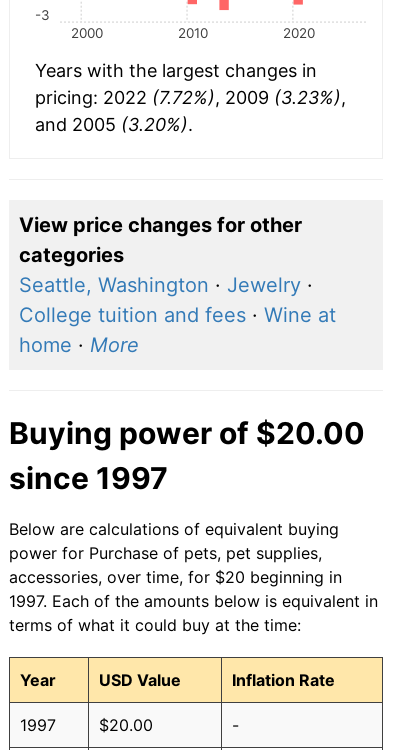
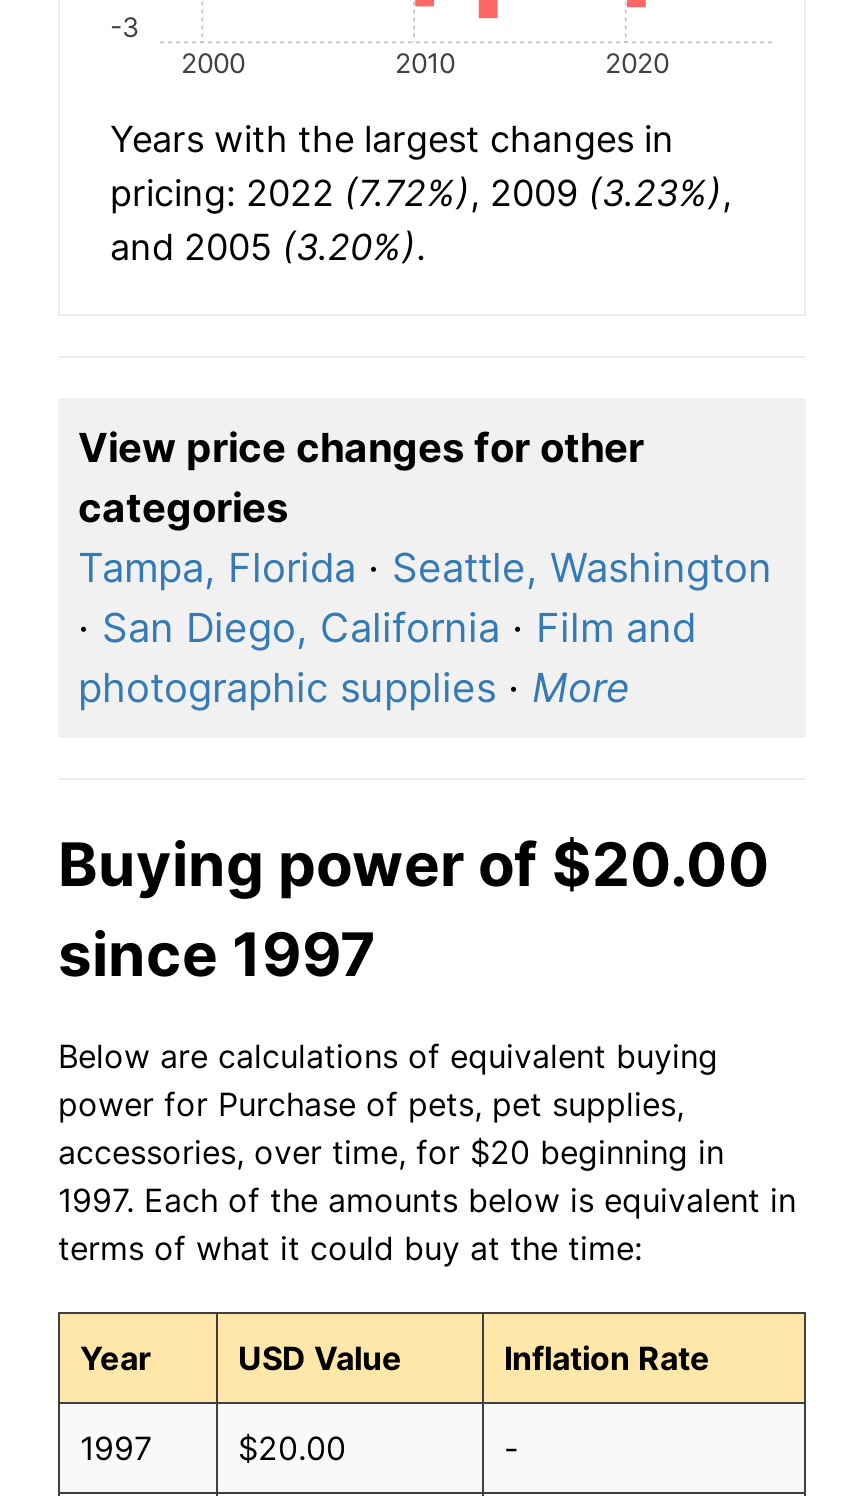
[19,273,336,357] Seattle, Washington · Jewelry · | College tuition and fees · Wine at | home · More -> [78,544,772,712] Tampa, Florida · Seattle, Washington | · San Diego, California · Film and | photographic supplies · More

